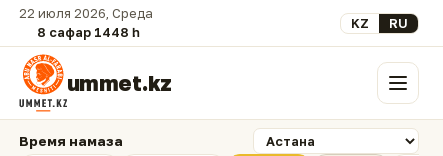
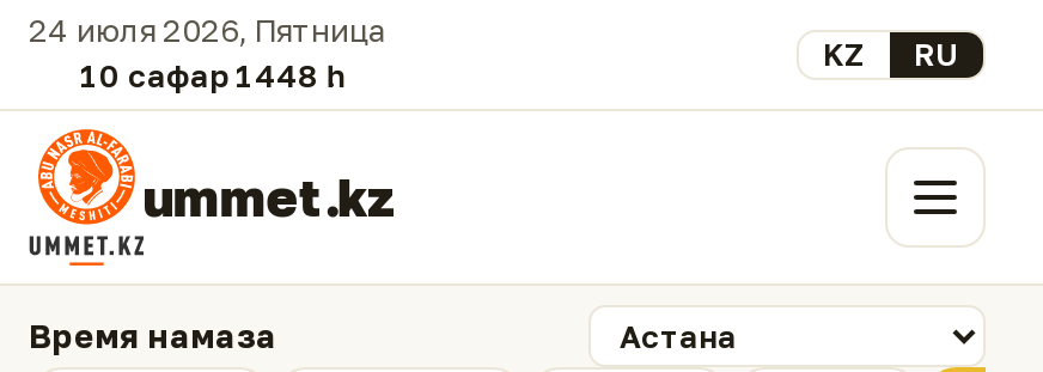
[19,5,153,21] 22 июля 2026, Среда -> [29,11,388,49] 24 июля 2026, Пятница
[36,24,135,40] 8 сафар 1448 һ. -> [80,56,336,94] 10 сафар 1448 һ.

